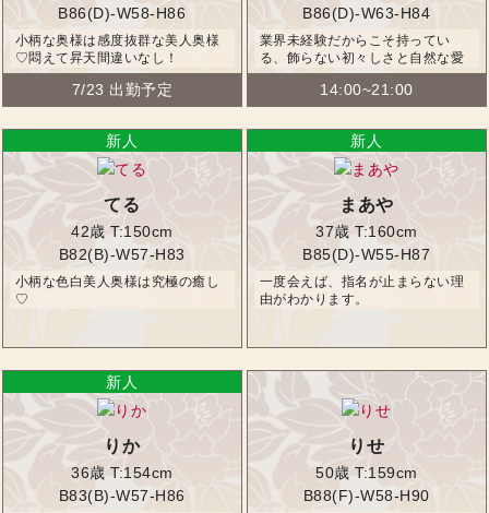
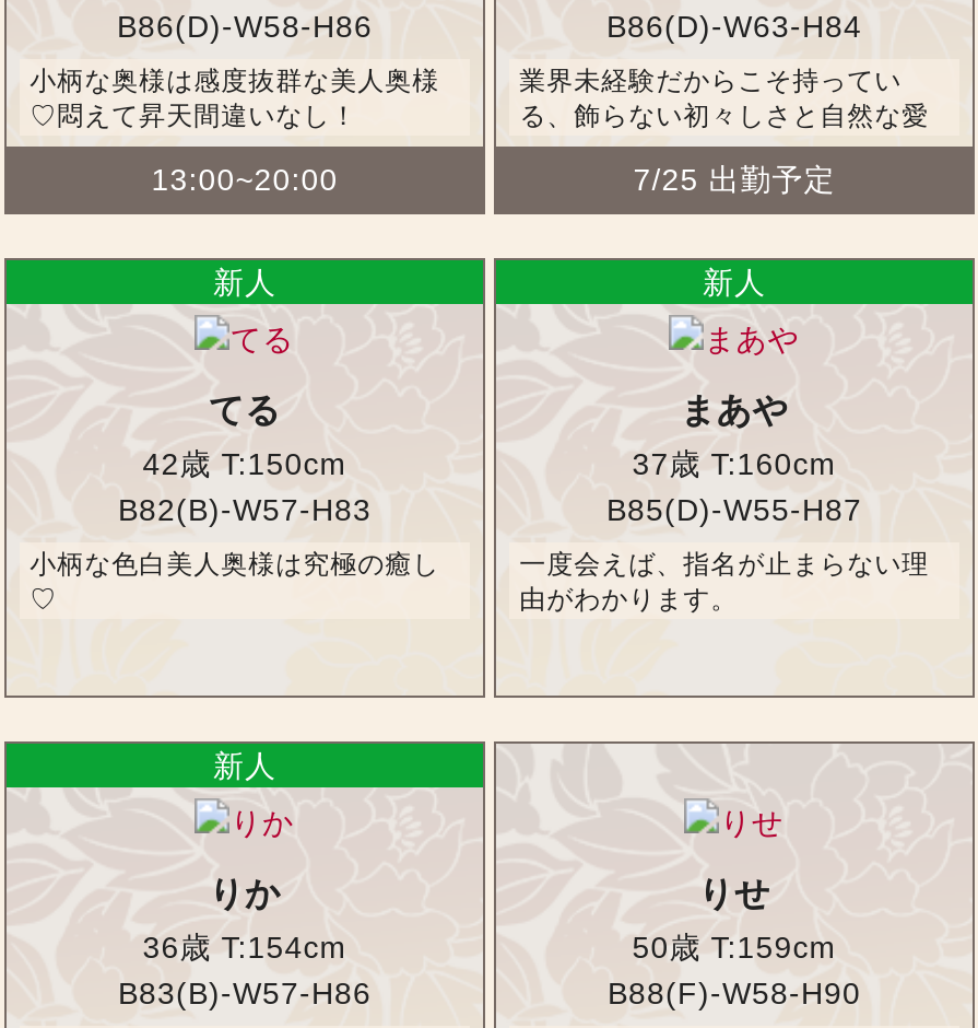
[72,81,173,98] 7/23 出勤予定 -> [151,162,338,197] 13:00~20:00
[320,81,413,98] 14:00~21:00 -> [633,162,835,197] 7/25 出勤予定

